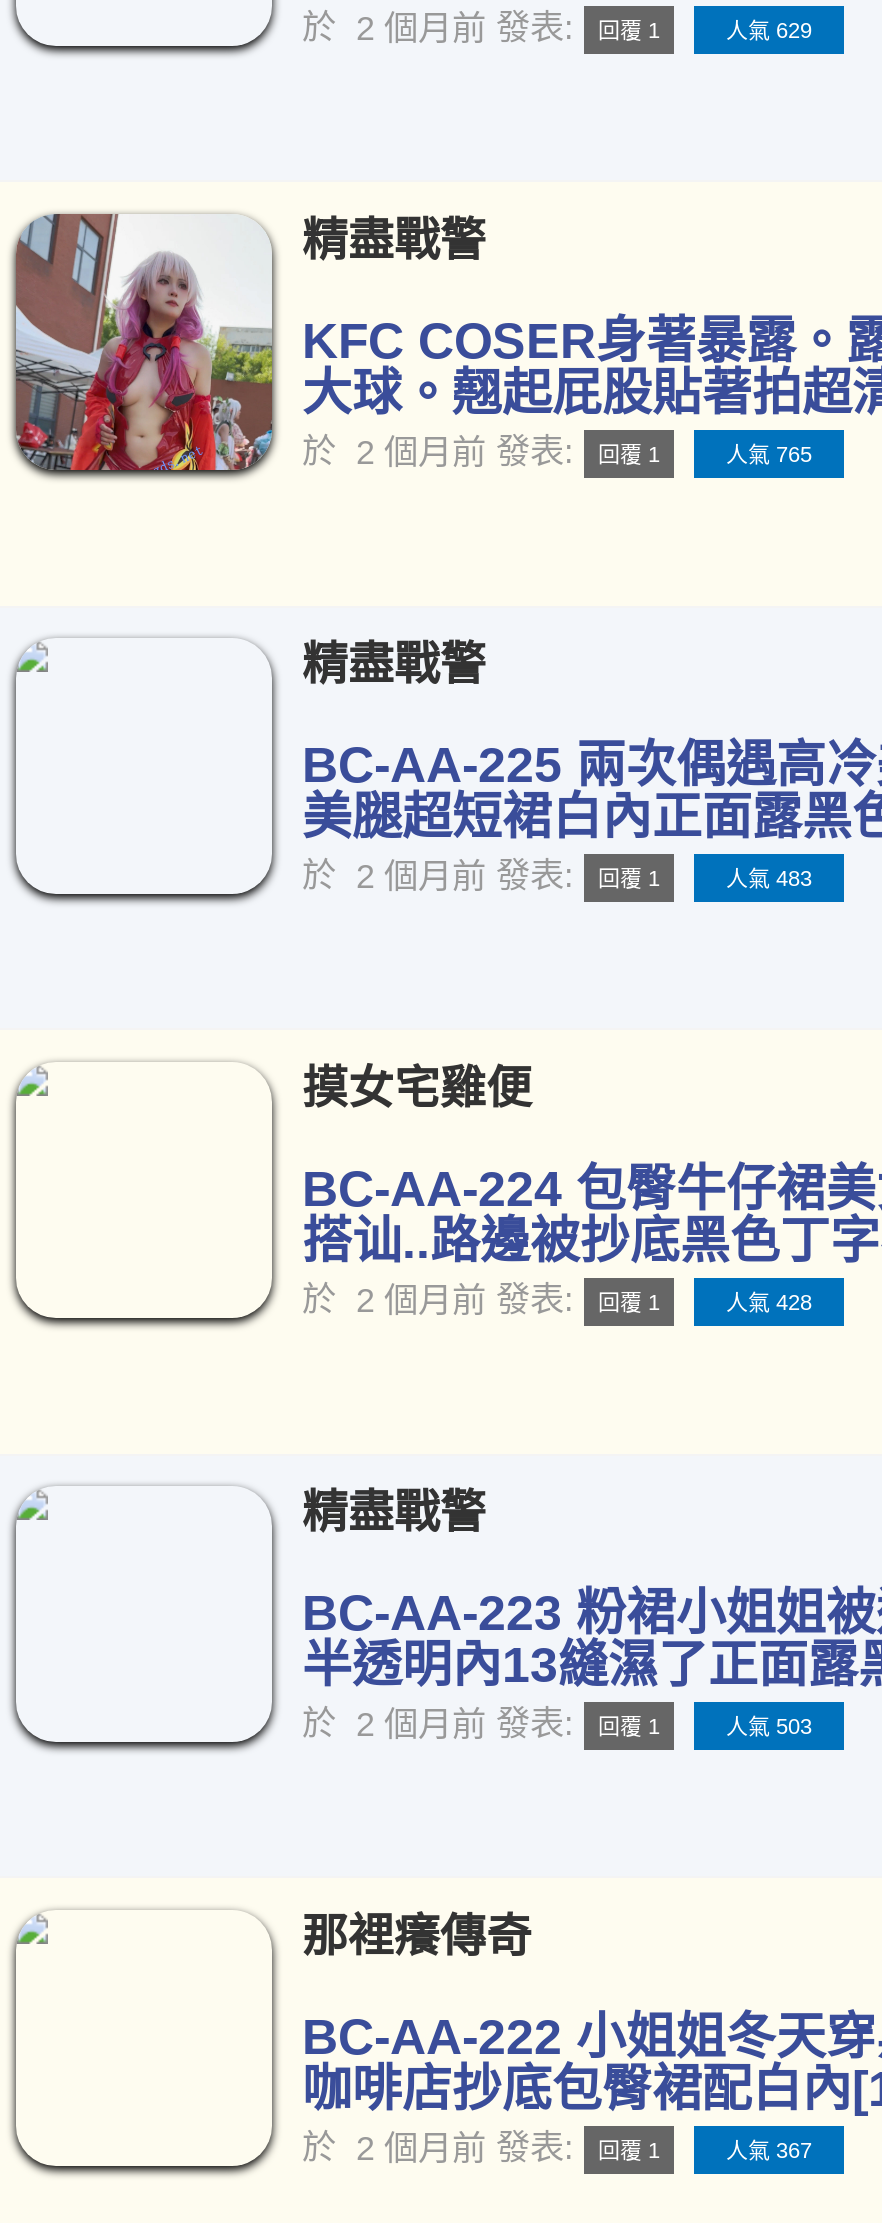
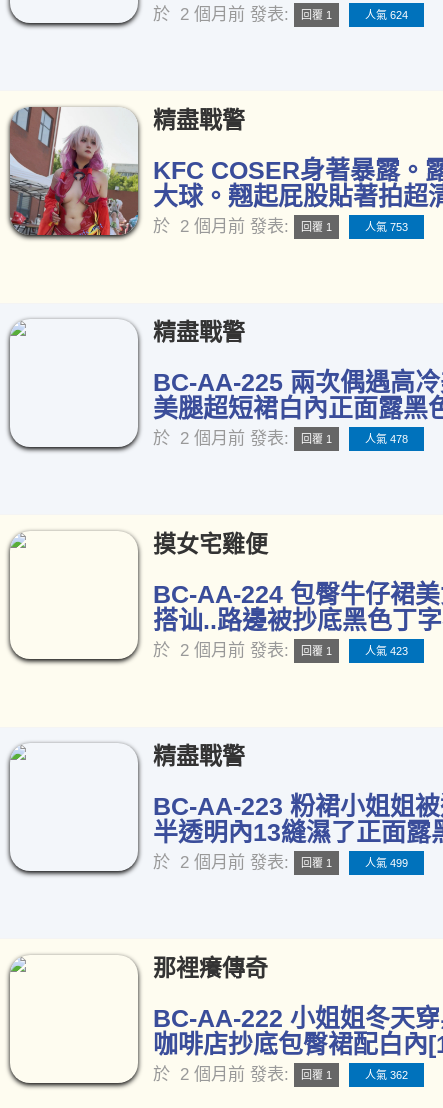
[726,18,812,42] 人氣 629 -> [365,9,408,21] 人氣 624
[726,442,812,466] 人氣 765 -> [365,221,408,233] 人氣 753
[726,866,812,890] 人氣 483 -> [365,433,408,445] 人氣 478
[726,1290,812,1314] 人氣 428 -> [365,645,408,657] 人氣 423
[726,1714,812,1738] 人氣 503 -> [365,857,408,869] 人氣 499
[726,2138,812,2162] 人氣 367 -> [365,1069,408,1081] 人氣 362

